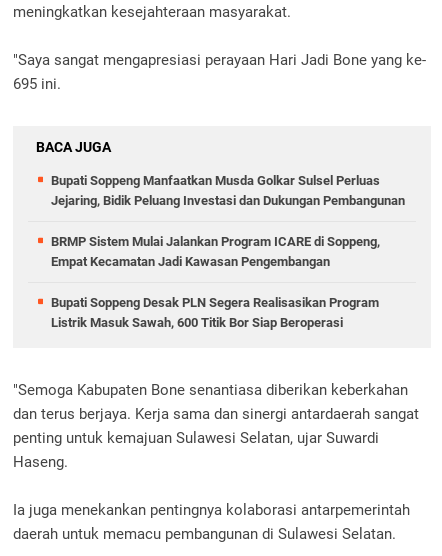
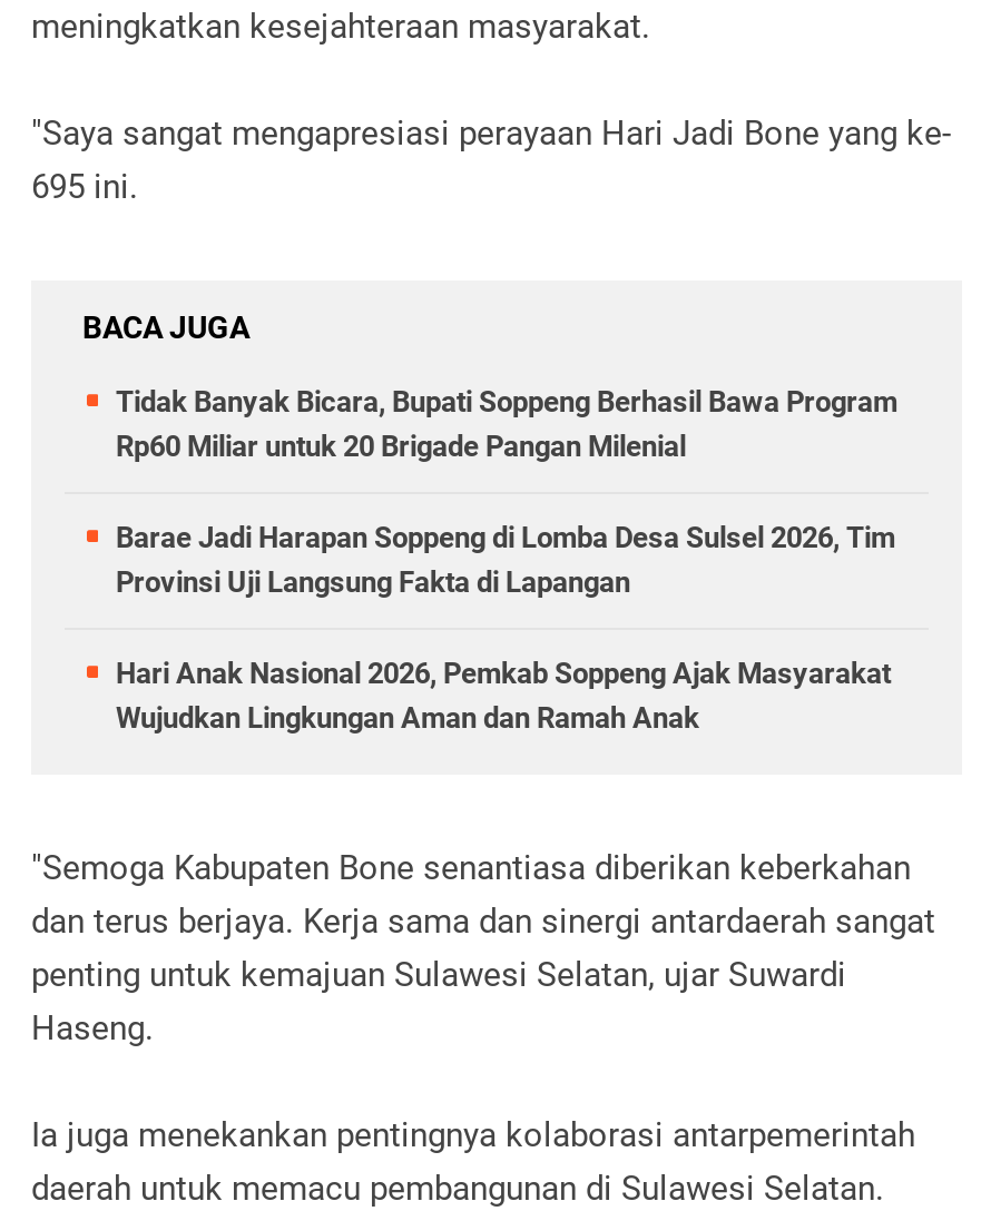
[51,173,405,208] Bupati Soppeng Manfaatkan Musda Golkar Sulsel Perluas | Jejaring, Bidik Peluang Investasi dan Dukungan Pembangunan -> [116,386,897,464] Tidak Banyak Bicara, Bupati Soppeng Berhasil Bawa Program | Rp60 Miliar untuk 20 Brigade Pangan Milenial
[51,234,380,269] BRMP Sistem Mulai Jalankan Program ICARE di Soppeng, | Empat Kecamatan Jadi Kawasan Pengembangan -> [116,522,895,600] Barae Jadi Harapan Soppeng di Lomba Desa Sulsel 2026, Tim | Provinsi Uji Langsung Fakta di Lapangan
[51,295,379,330] Bupati Soppeng Desak PLN Segera Realisasikan Program | Listrik Masuk Sawah, 600 Titik Bor Siap Beroperasi -> [116,658,891,736] Hari Anak Nasional 2026, Pemkab Soppeng Ajak Masyarakat | Wujudkan Lingkungan Aman dan Ramah Anak

